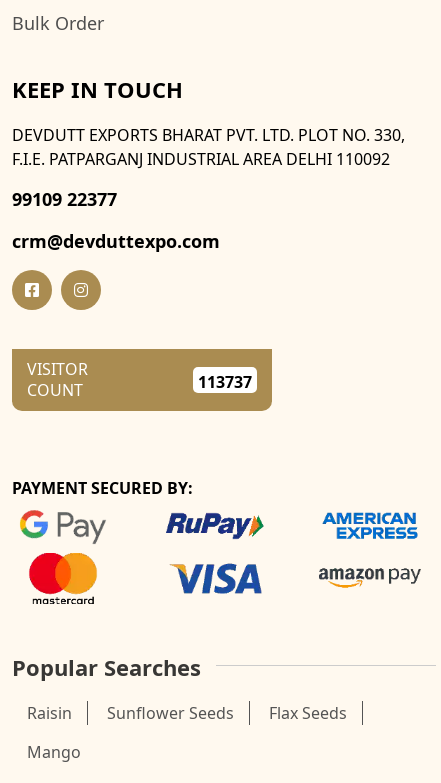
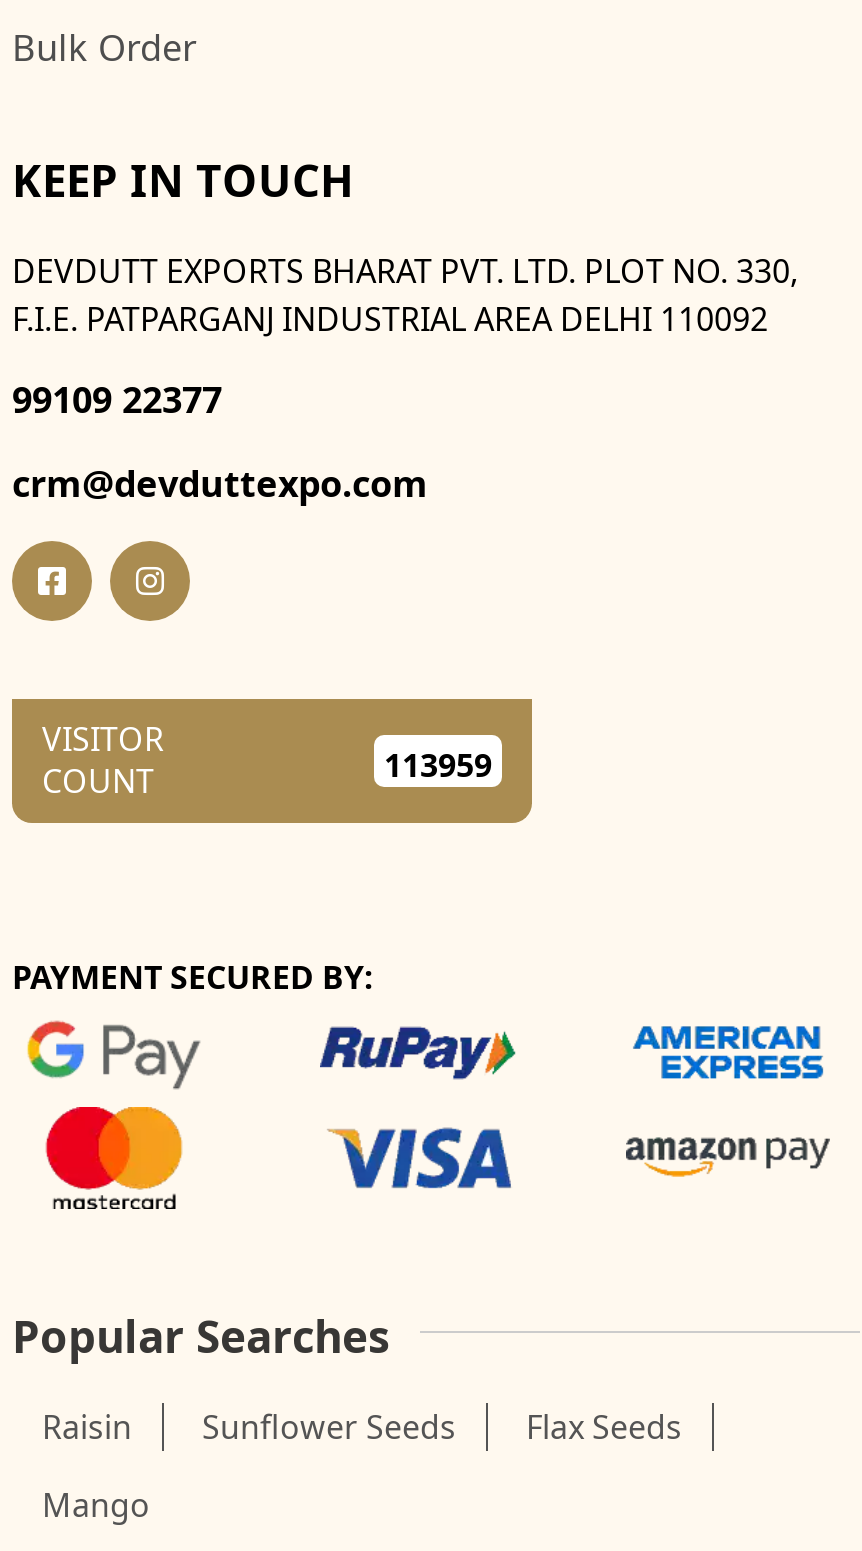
[198,370,252,392] 113737 -> [384,742,492,786] 113959

